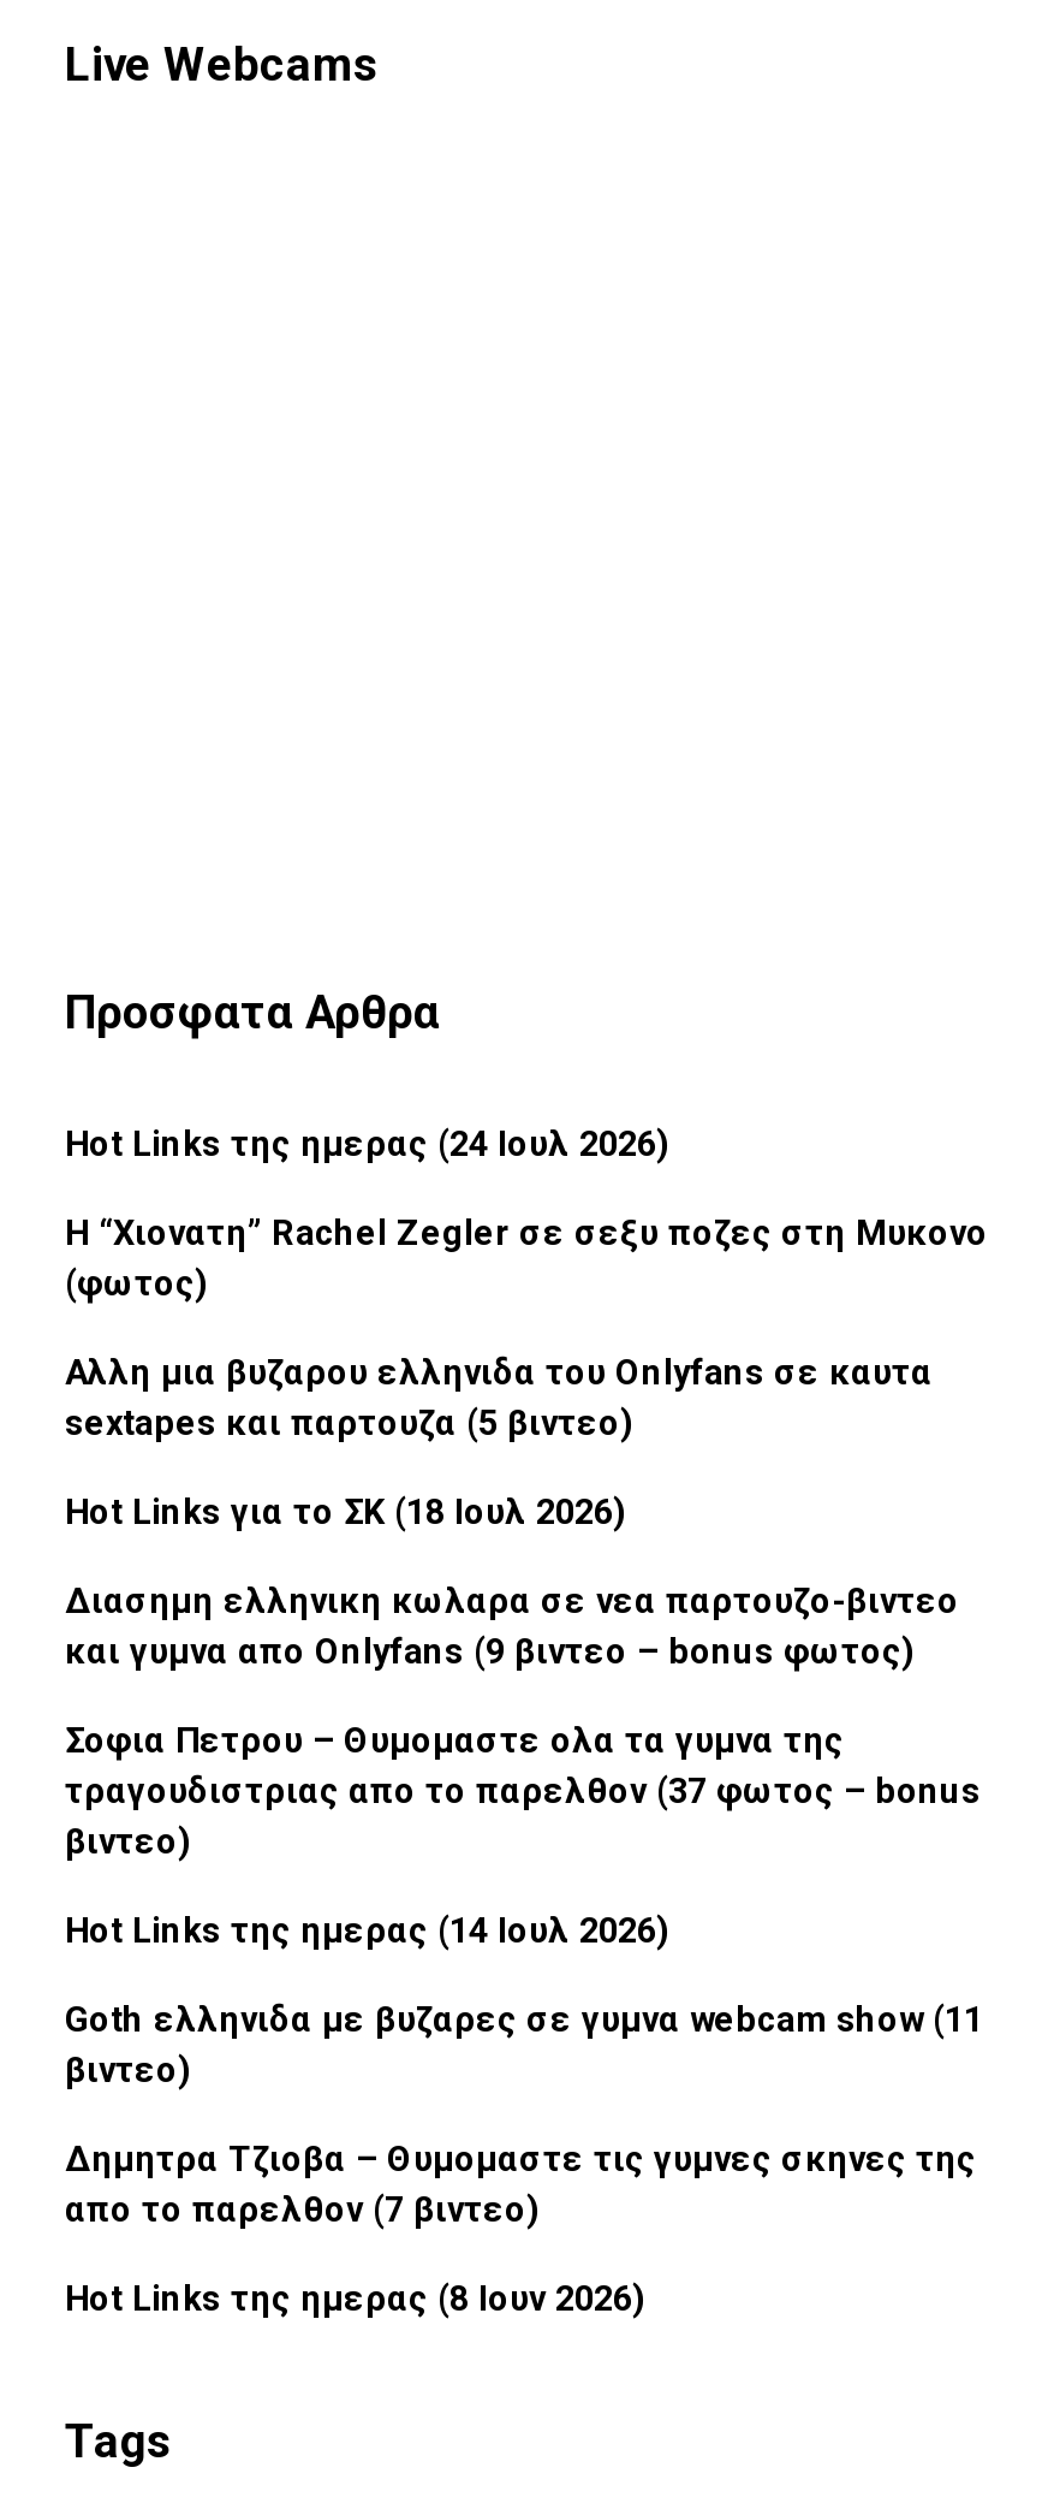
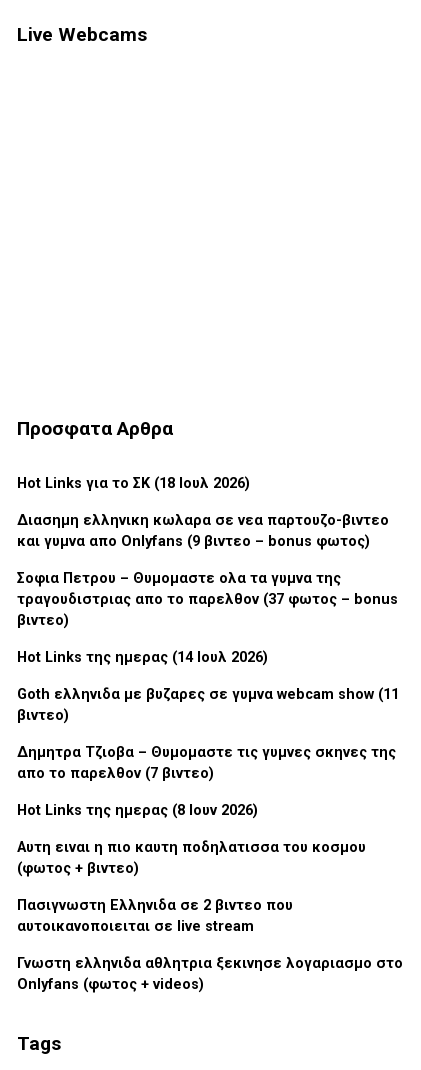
[65,1124,988,1444] Hot Links της ημερας (24 Ιουλ 2026) | H “Χιονατη” Rachel Zegler σε σεξυ ποζες στη Μυκονο | (φωτος) | Αλλη μια βυζαρου ελληνιδα του Onlyfans σε καυτα | sextapes και παρτουζα (5 βιντεο) -> none
moved [65,1492,983,2319] -> [17,475,399,819]: Hot Links για το ΣΚ (18 Ιουλ 2026) | Διασημη ελληνικη κωλαρα σε νεα παρτουζο-βιντεο | και γυμνα απο Onlyfans (9 βιντεο – bonus φωτος) | ... | απο το παρελθον (7 βιντεο) | Hot Links της ημερας (8 Ιουν 2026)
none -> [17,839,403,993] Αυτη ειναι η πιο καυτη ποδηλατισσα του κοσμου | (φωτος + βιντεο) | Πασιγνωστη Ελληνιδα σε 2 βιντεο που | αυτοικανοποιειται σε live stream | Γνωστη ελληνιδα αθλητρια ξεκινησε λογαριασμο στο | Onlyfans (φωτος + videos)

